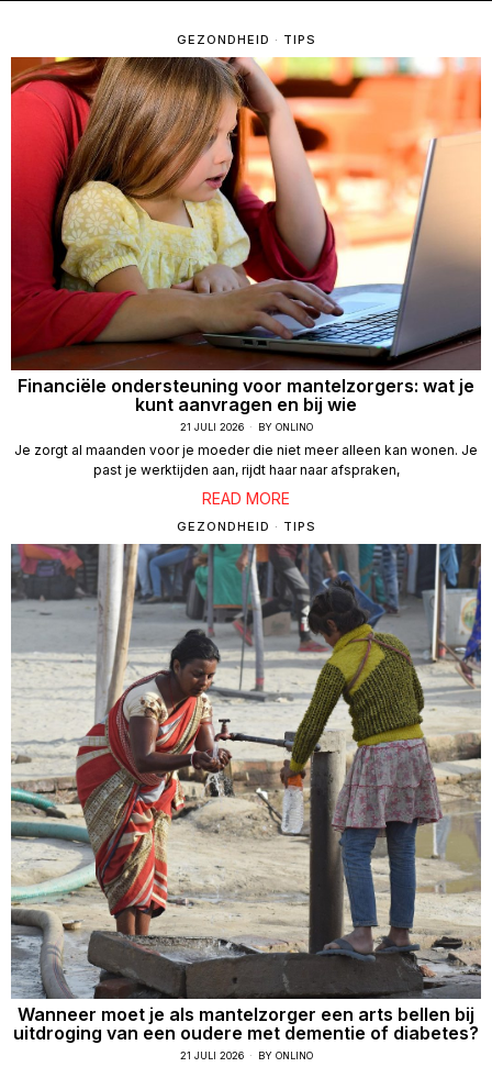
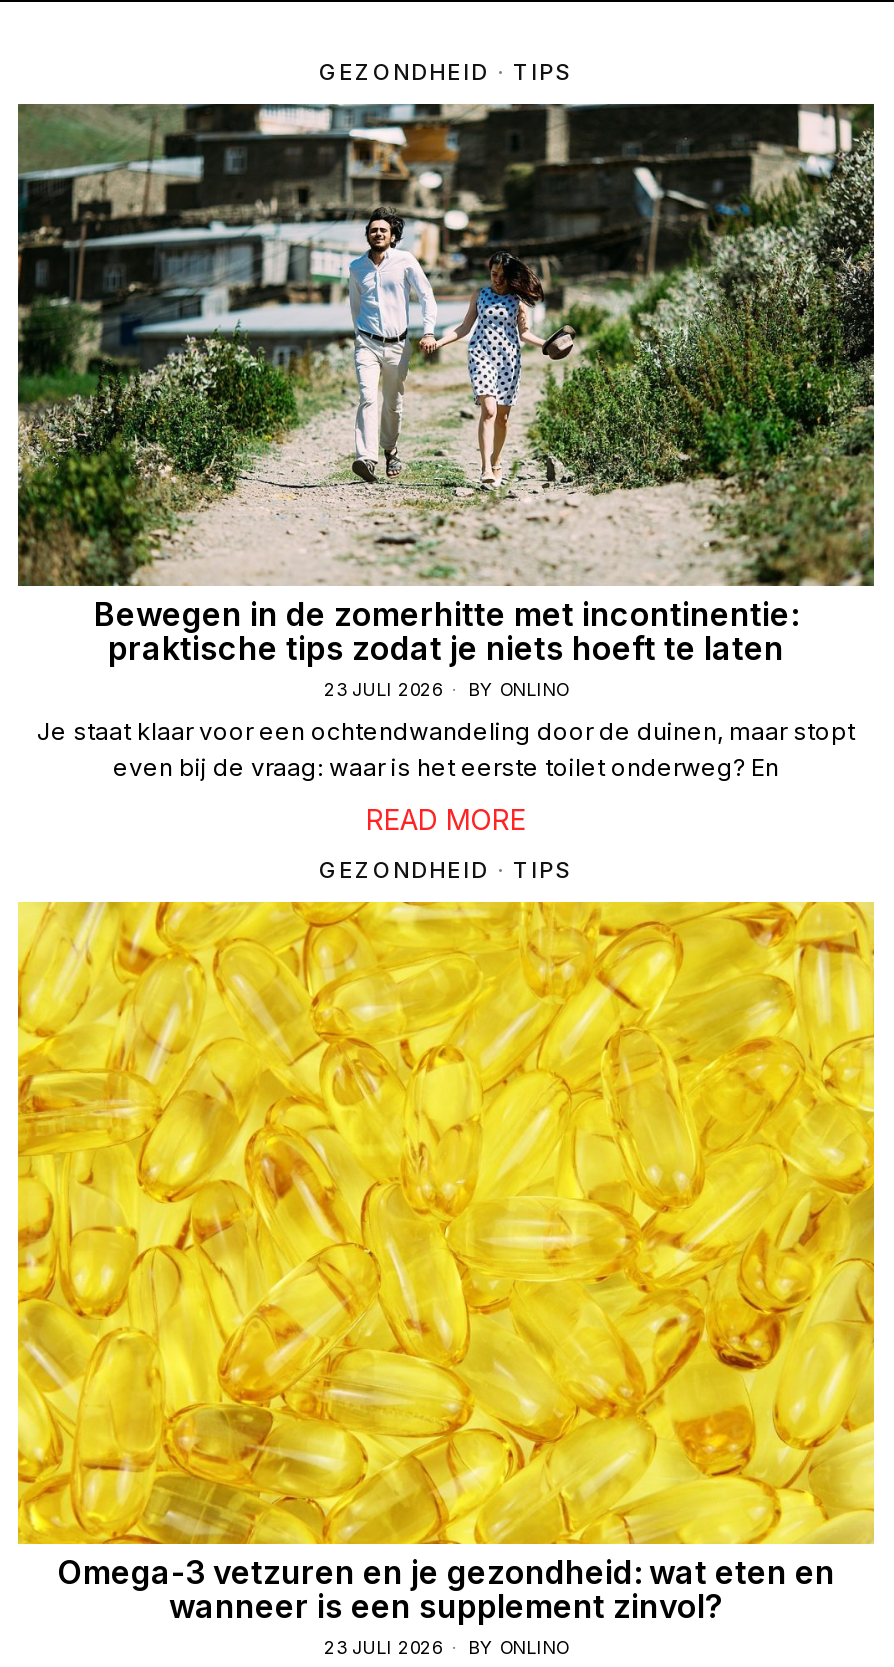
[10,56,482,433] [image] | Financiële ondersteuning voor mantelzorgers: wat je | kunt aanvragen en bij wie | 21 JULI 2026 -> [16,102,876,699] [image] | Bewegen in de zomerhitte met incontinentie: | praktische tips zodat je niets hoeft te laten | 23 JULI 2026
[14,442,478,478] Je zorgt al maanden voor je moeder die niet meer alleen kan wonen. Je | past je werktijden aan, rijdt haar naar afspraken, -> [37,715,855,781] Je staat klaar voor een ochtendwandeling door de duinen, maar stopt | even bij de vraag: waar is het eerste toilet onderweg? En
[10,568,482,1062] [image] | Wanneer moet je als mantelzorger een arts bellen bij | uitdroging van een oudere met dementie of diabetes? | 21 JULI 2026 -> [16,900,876,1657] [image] | Omega-3 vetzuren en je gezondheid: wat eten en | wanneer is een supplement zinvol? | 23 JULI 2026

